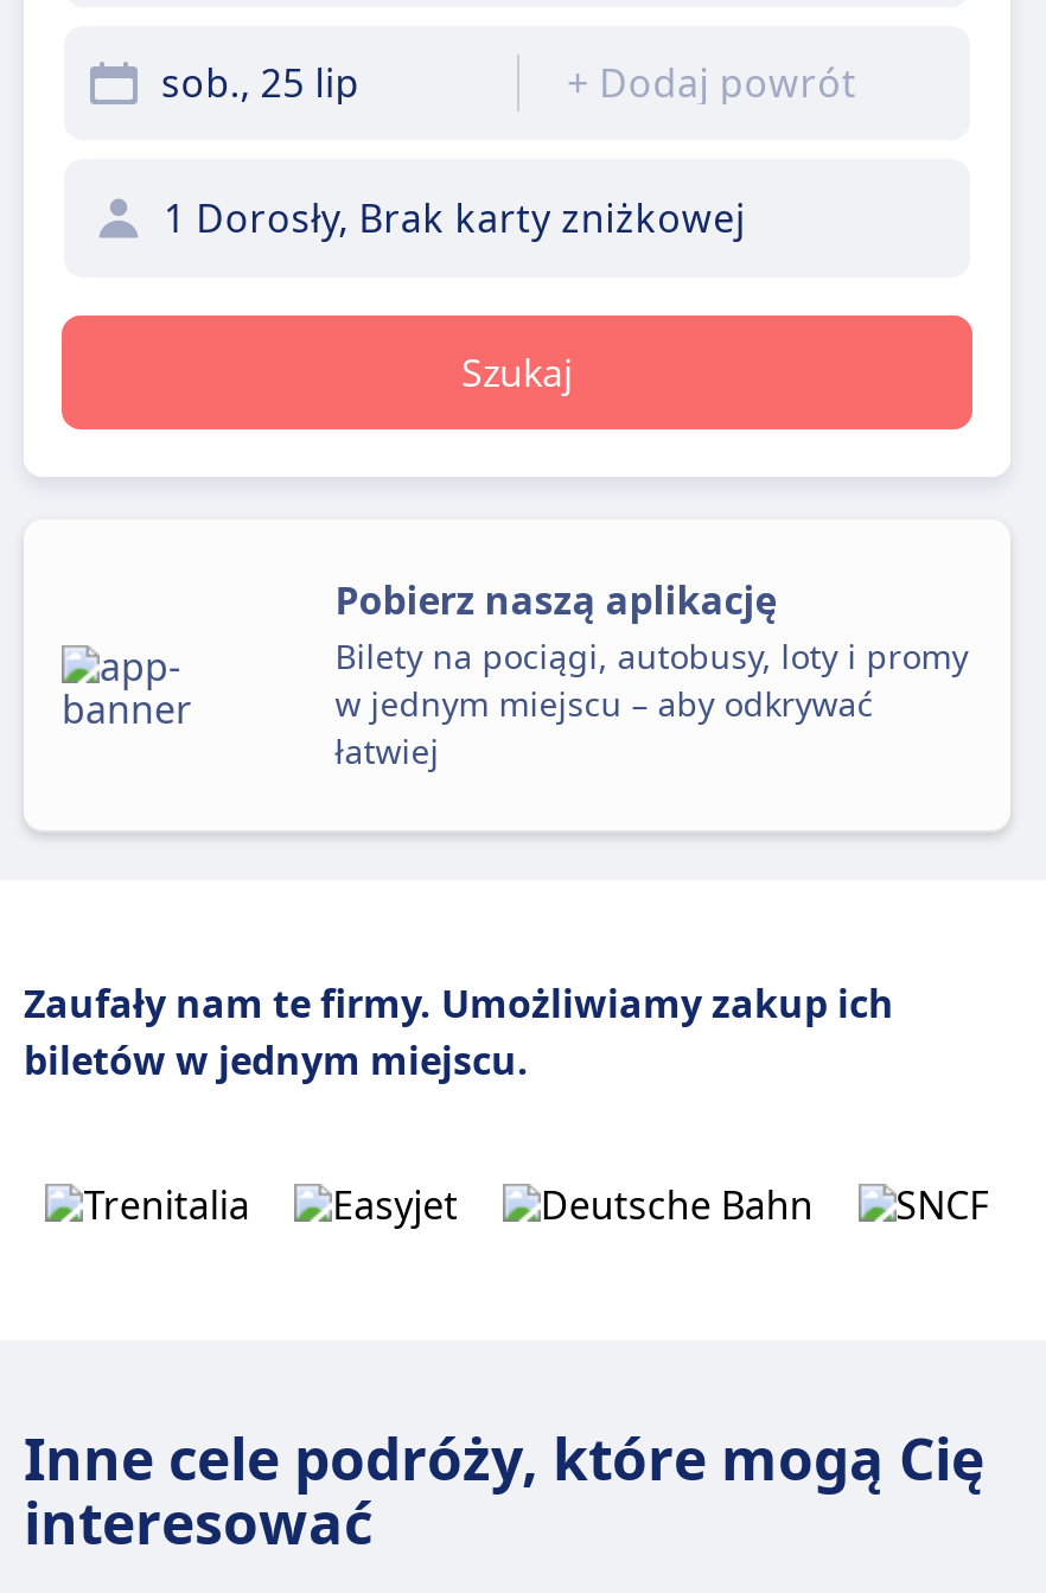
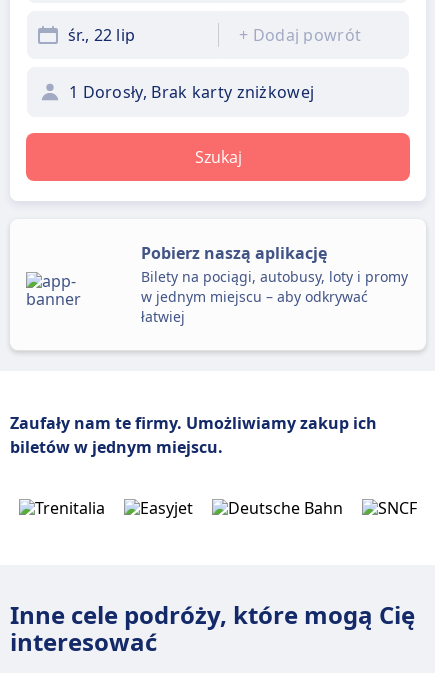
[161,57,360,109] sob., 25 lip -> [68,24,135,46] śr., 22 lip

